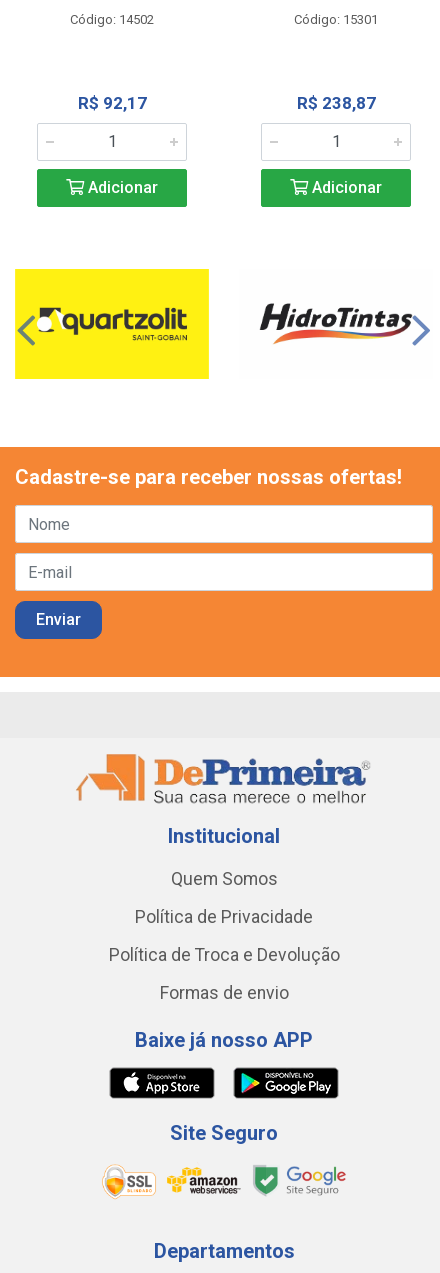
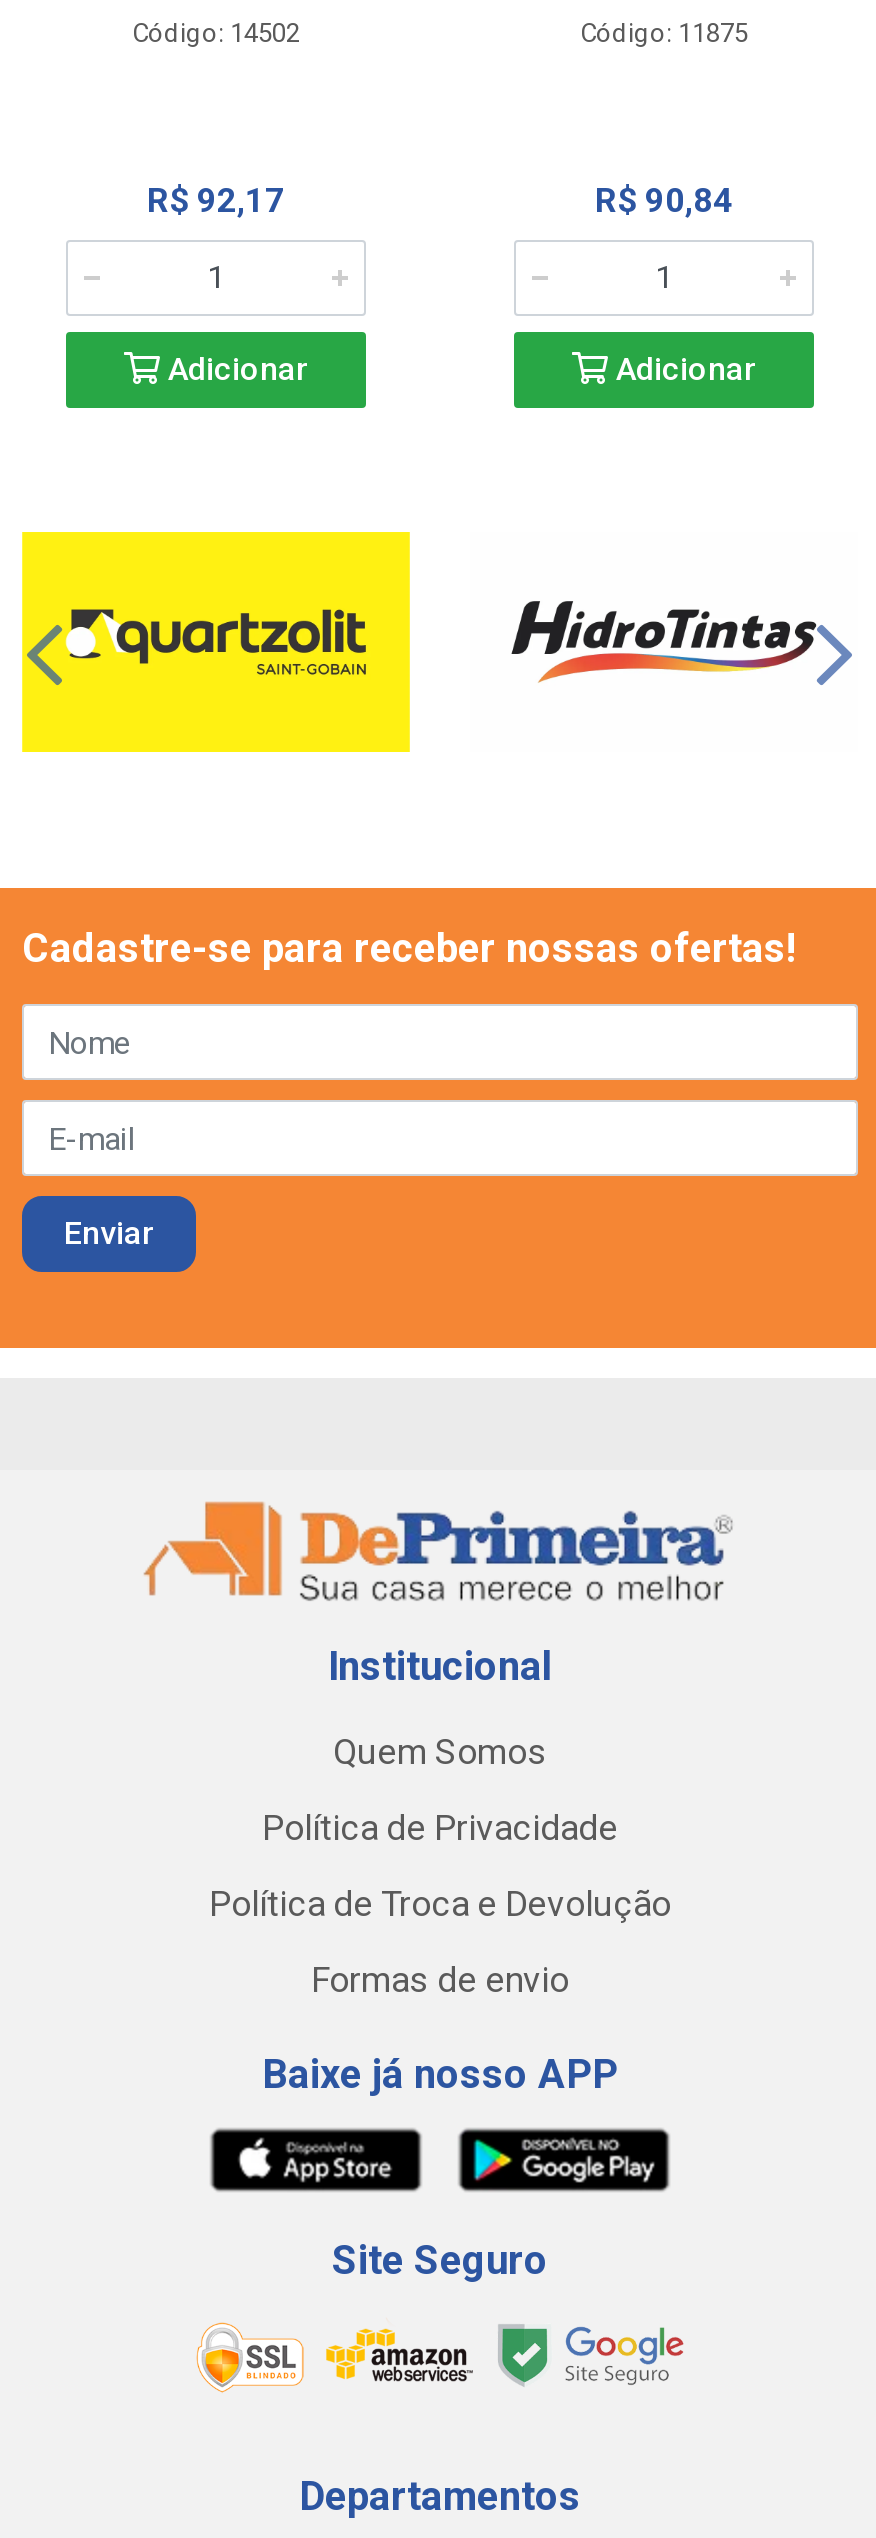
[294,12,378,27] Código: 15301 -> [580,17,748,47] Código: 11875
[296,93,375,113] R$ 238,87 -> [595,179,733,219] R$ 90,84

